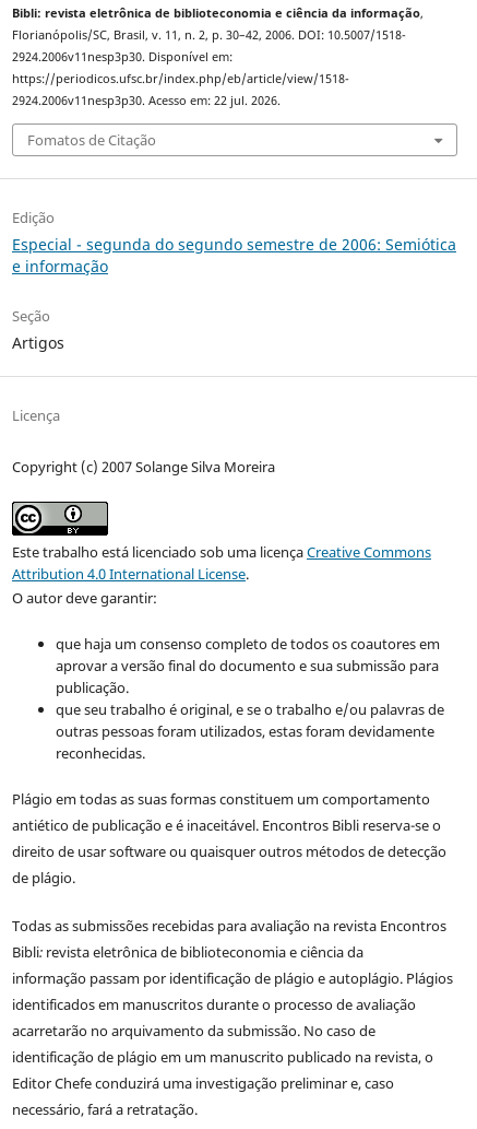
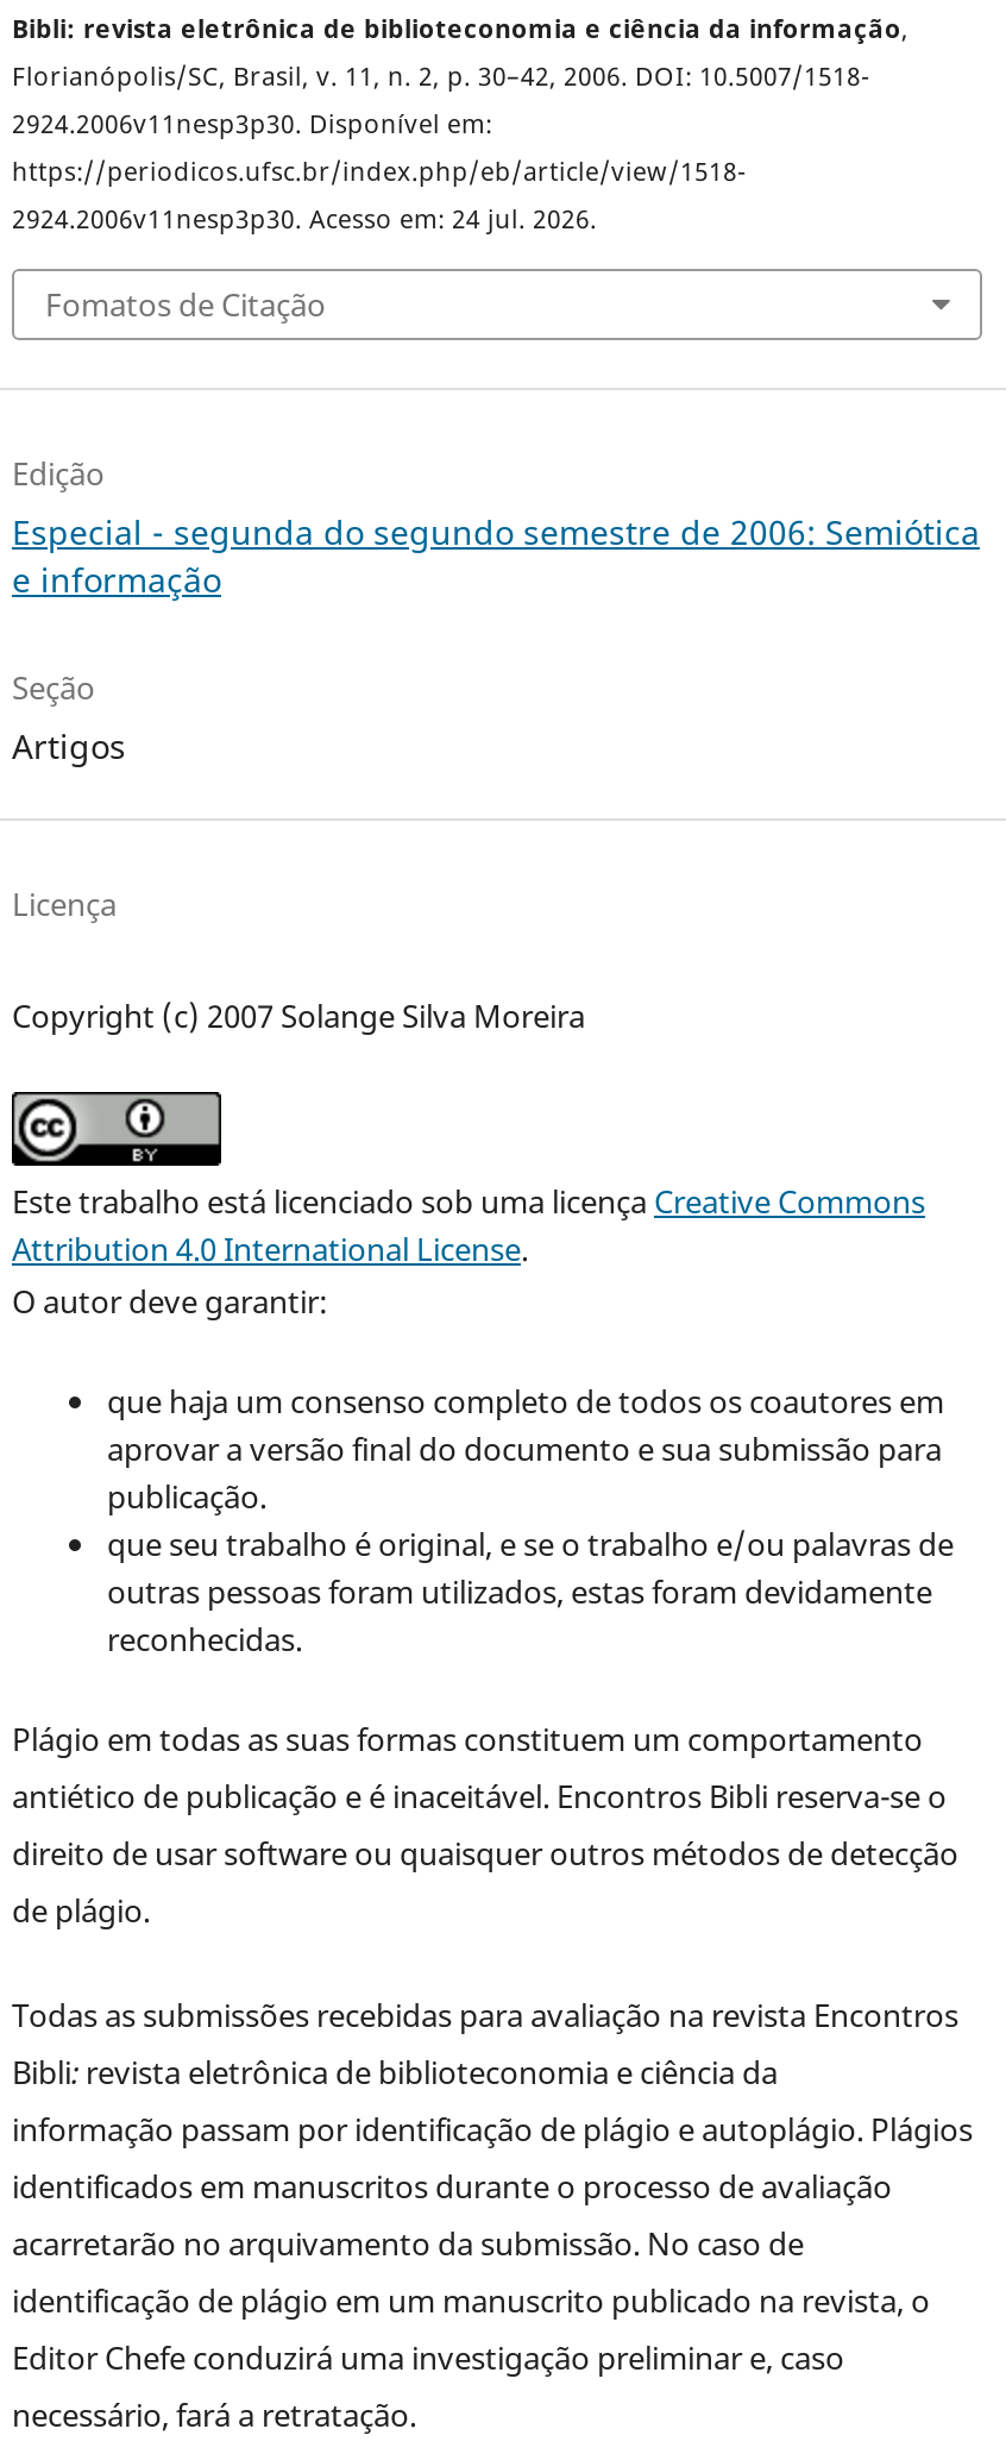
[12,93,281,108] 2924.2006v11nesp3p30. Acesso em: 22 jul. 2026. -> [12,203,597,236] 2924.2006v11nesp3p30. Acesso em: 24 jul. 2026.

